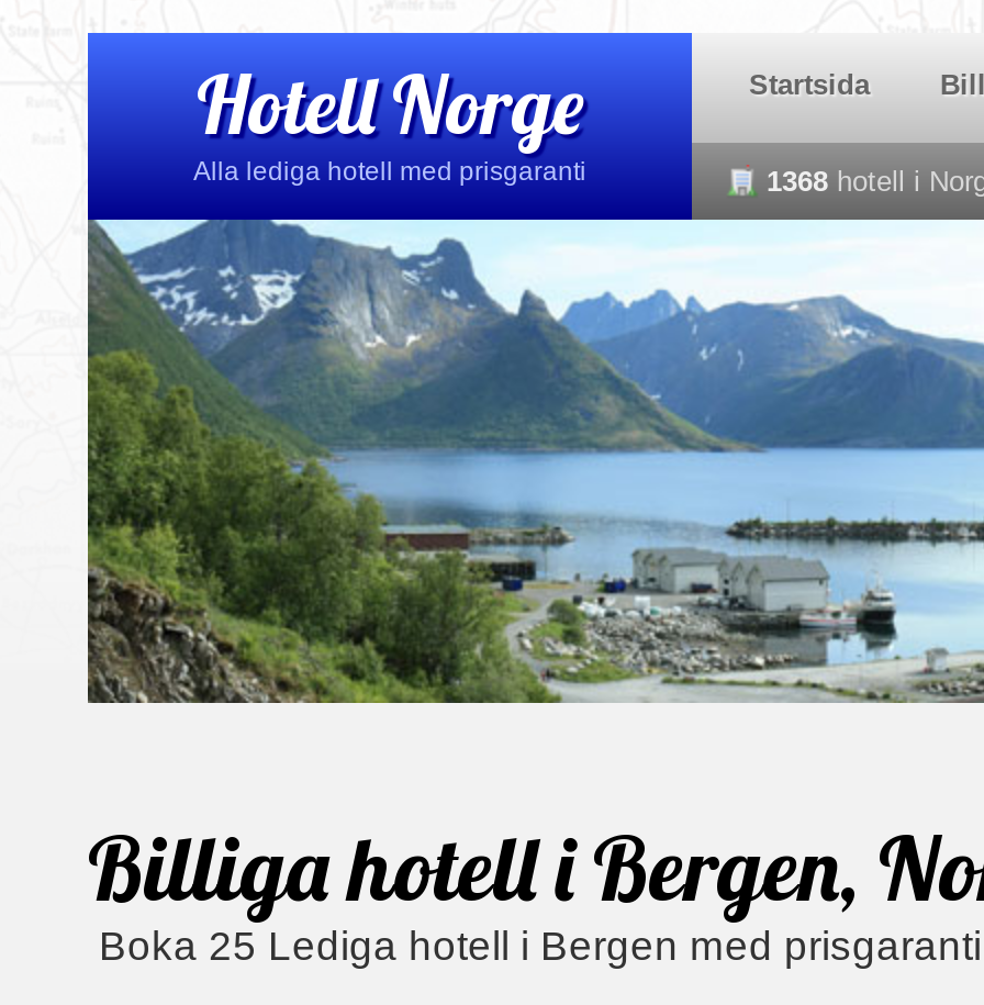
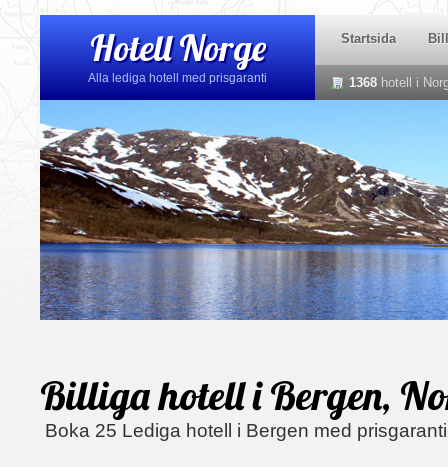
[86,217,977,705] [image] -> [39,99,445,321] [image]

